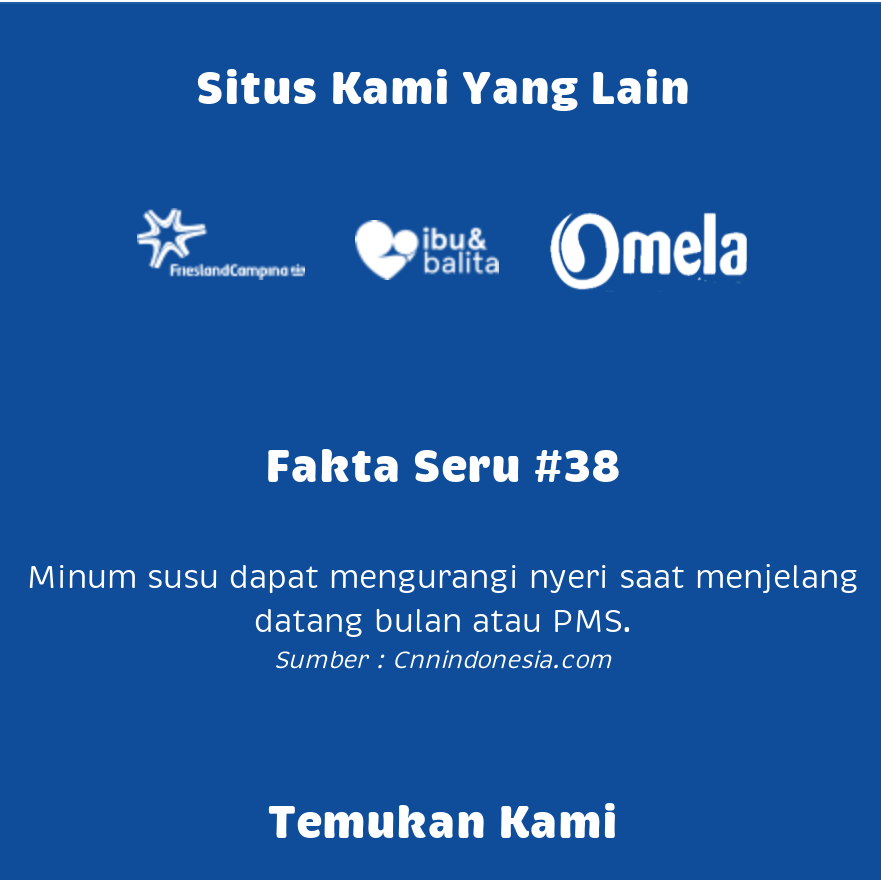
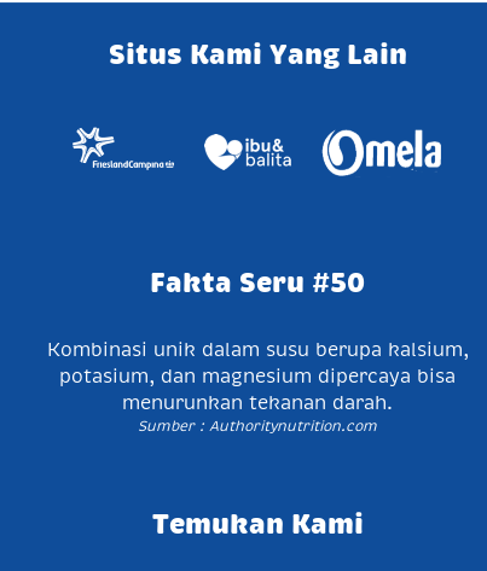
[265,445,621,491] Fakta Seru #38 -> [150,270,365,297] Fakta Seru #50
[27,563,859,673] Minum susu dapat mengurangi nyeri saat menjelang | datang bulan atau PMS. | Sumber : Cnnindonesia.com -> [47,341,468,434] Kombinasi unik dalam susu berupa kalsium, | potasium, dan magnesium dipercaya bisa | menurunkan tekanan darah. | Sumber : Authoritynutrition.com

